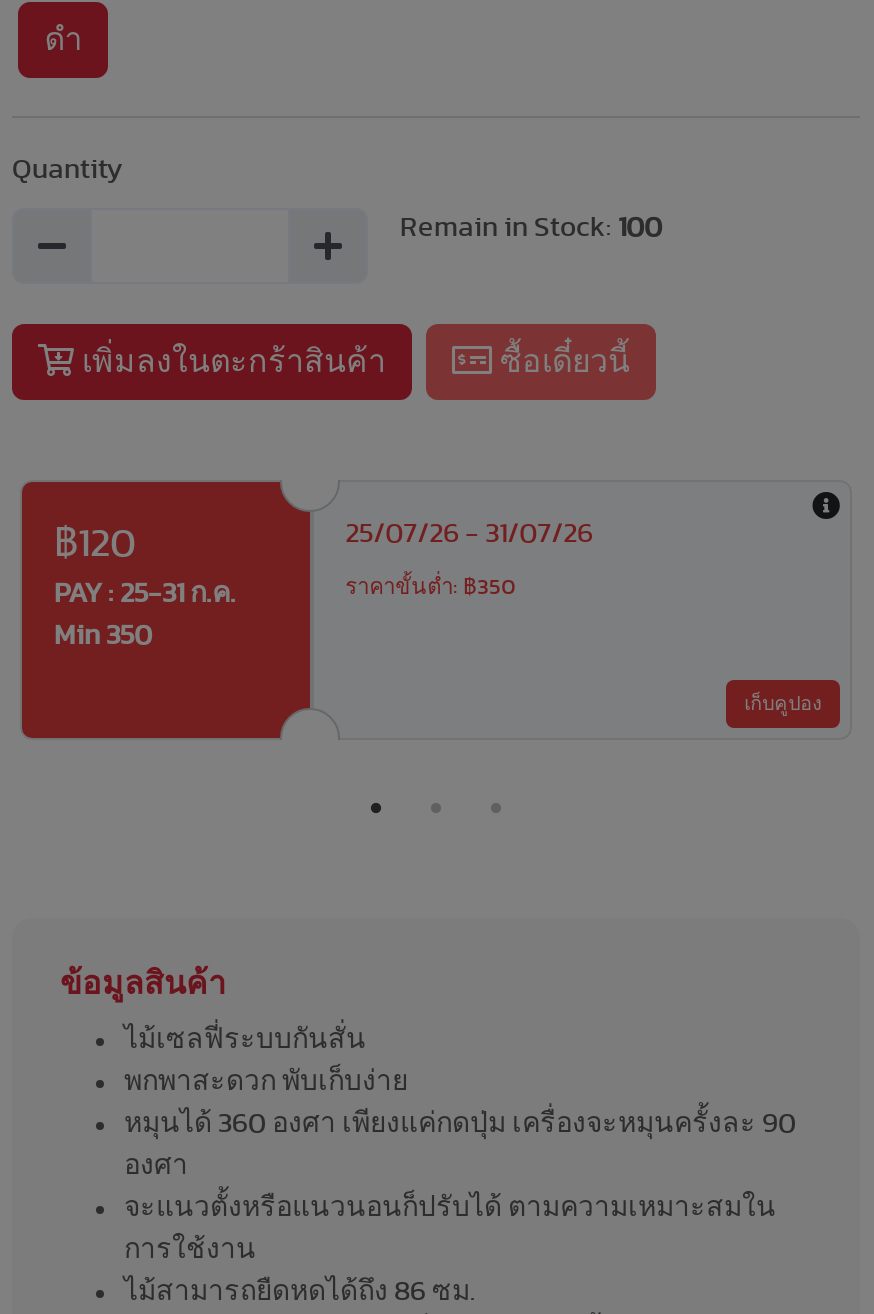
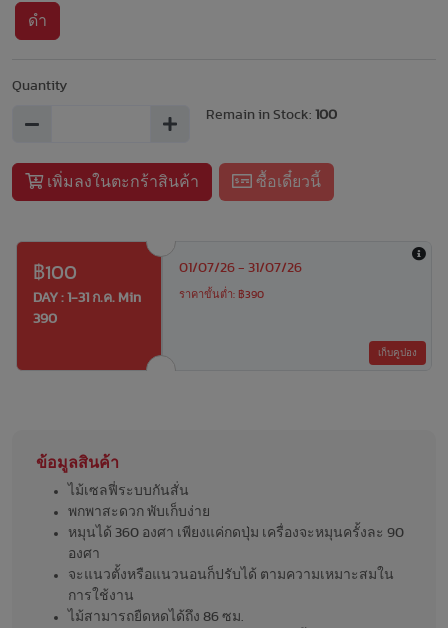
[54,524,236,608] ฿120 | PAY : 25-31 ก.ค. -> [33,263,141,305] ฿100 | DAY : 1-31 ก.ค. Min
[345,520,593,548] 25/07/26 - 31/07/26 -> [179,261,302,275] 01/07/26 - 31/07/26
[345,576,515,598] ราคาขั้นต่ำ: ฿350 -> [179,289,264,300] ราคาขั้นต่ำ: ฿390
[54,622,152,650] Min 350 -> [33,312,57,326] 390

